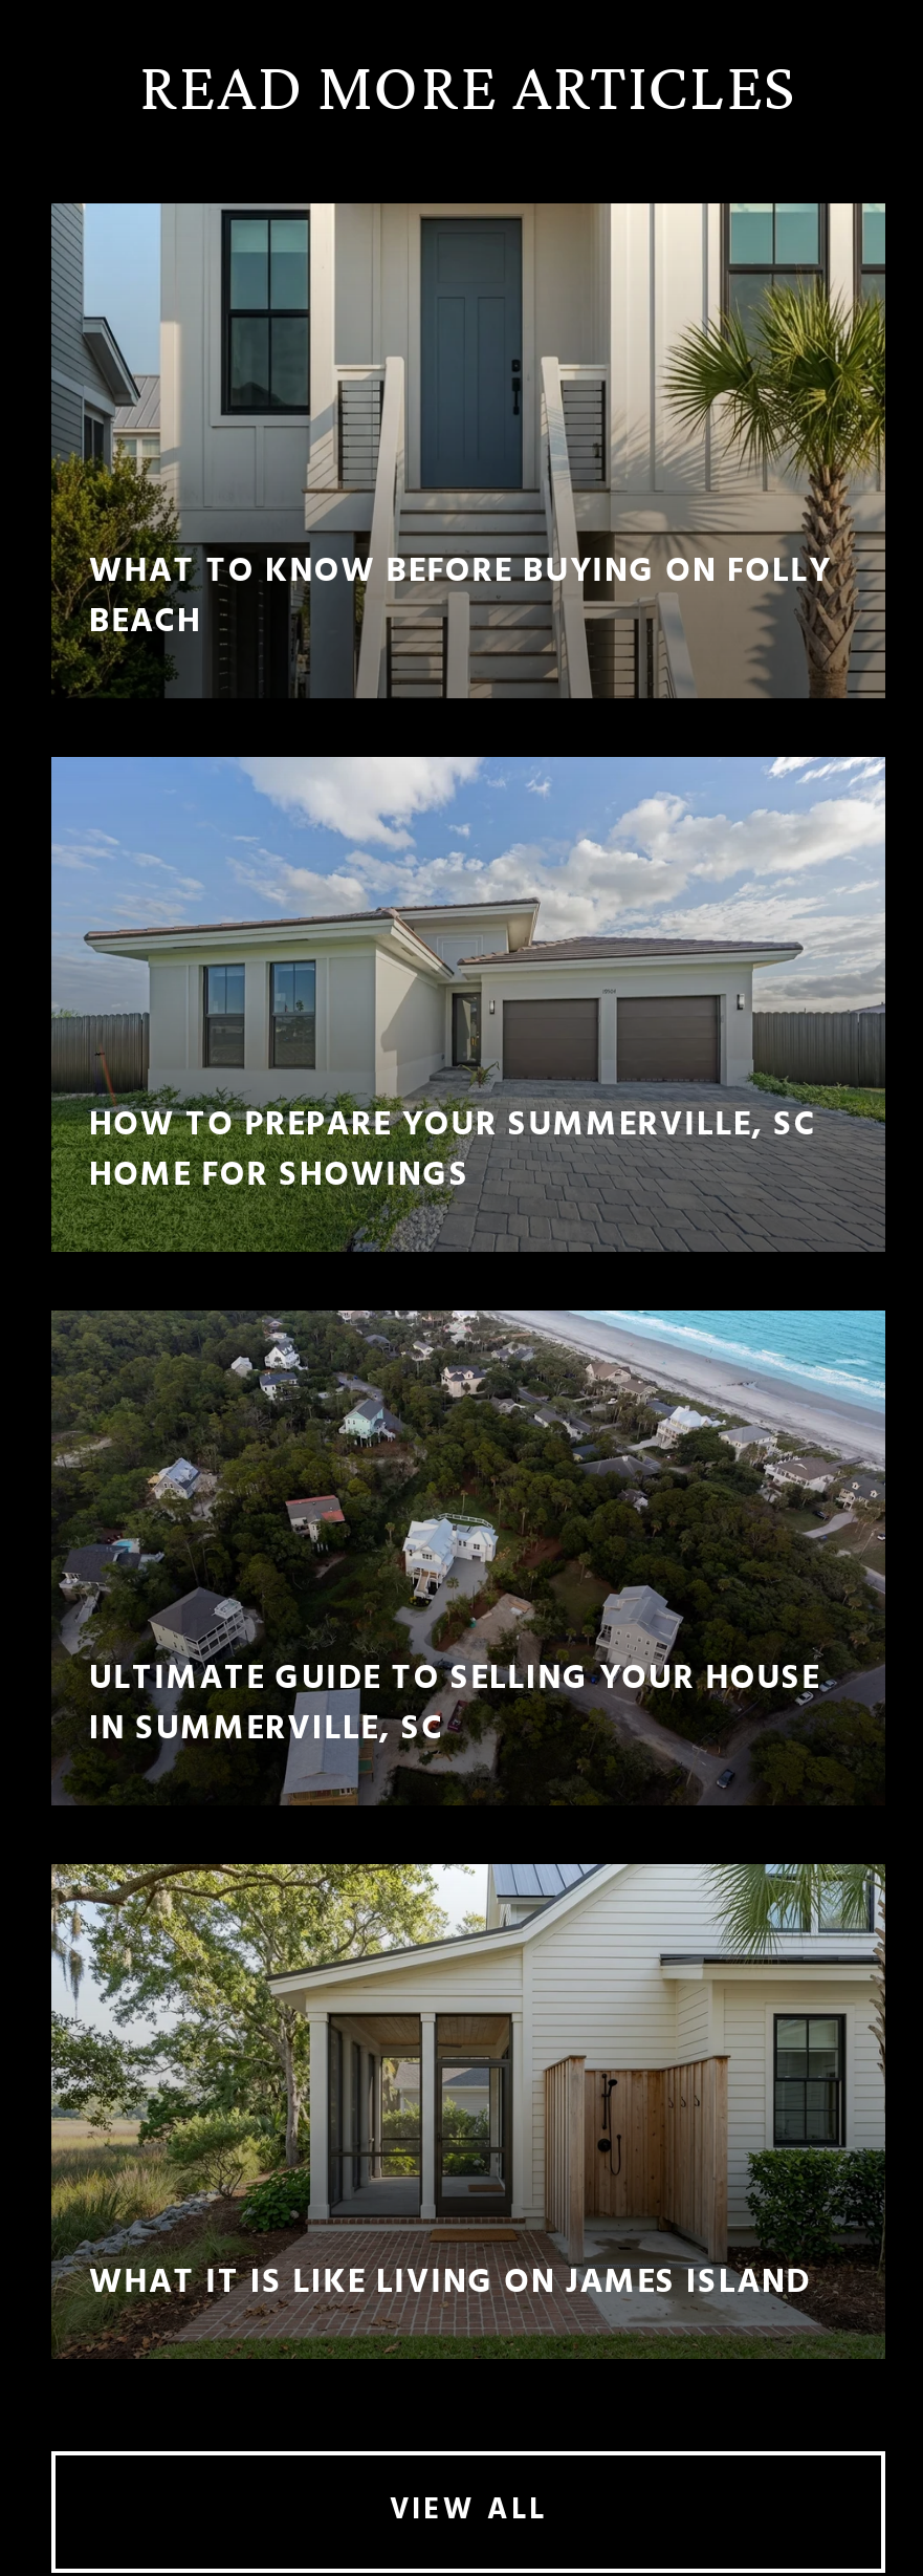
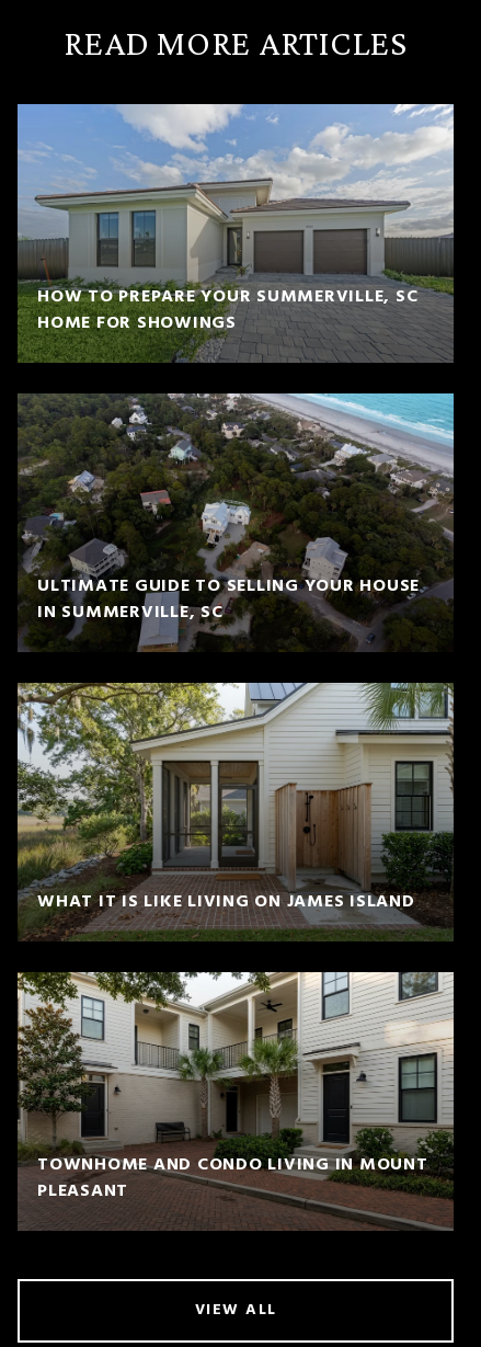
[51,201,887,698] [image] | WHAT TO KNOW BEFORE BUYING ON FOLLY | BEACH -> none
moved [47,753,889,2311] -> [15,102,456,916]: [image] | HOW TO PREPARE YOUR SUMMERVILLE, SC | HOME FOR SHOWINGS | ULTIMATE GUIDE TO SELLING YOUR HOUSE | IN SUMMERVILLE, SC | WHAT IT IS LIKE LIVING ON JAMES ISLAND
none -> [16,971,454,1206] [image] | TOWNHOME AND CONDO LIVING IN MOUNT | PLEASANT
none -> [210,1179,453,1231] [image]

